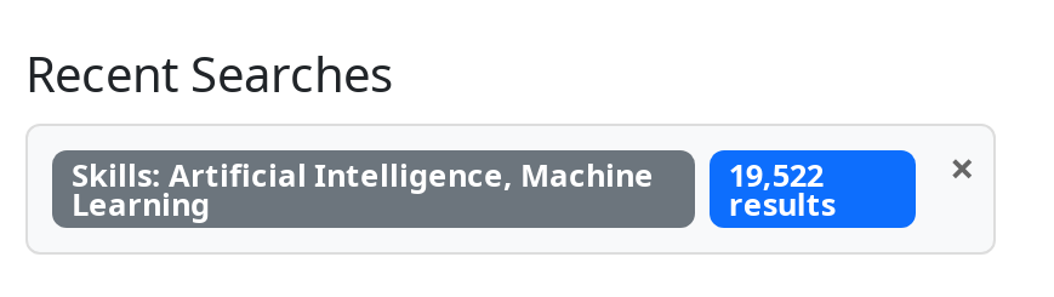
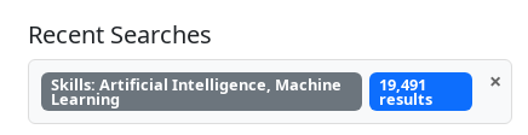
[72,153,823,196] Skills: Artificial Intelligence, Machine 19,522 -> [51,74,426,95] Skills: Artificial Intelligence, Machine 19,491

